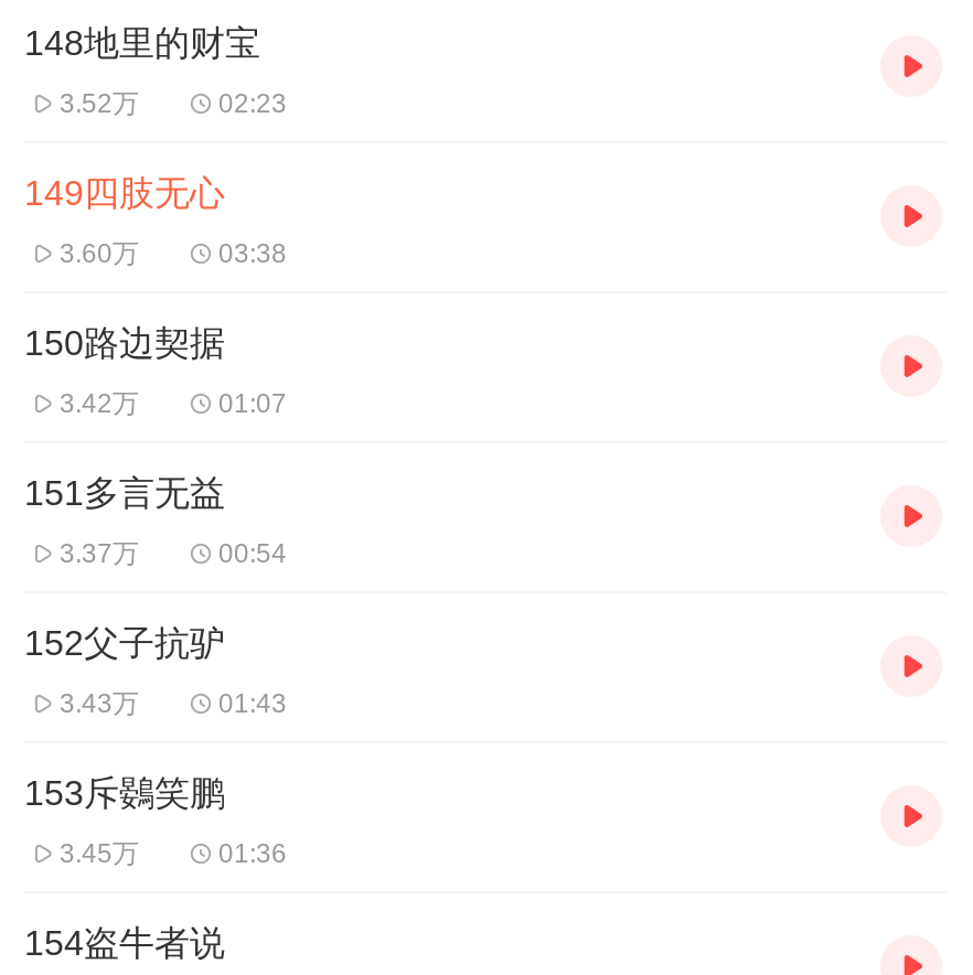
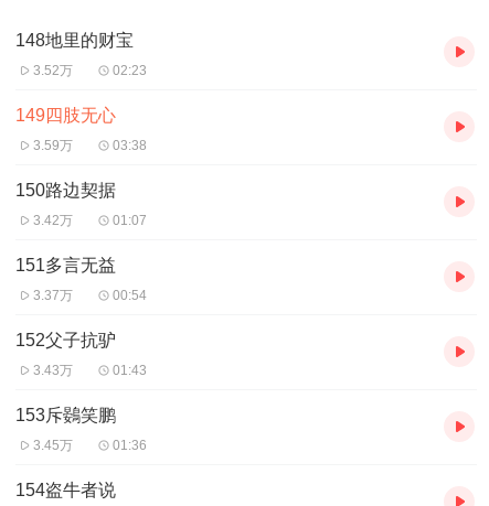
[60,238,139,269] 3.60万 -> [33,138,73,153] 3.59万

